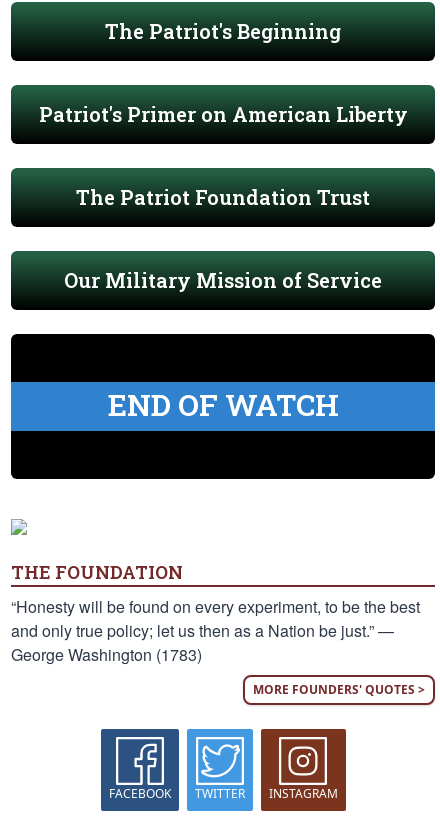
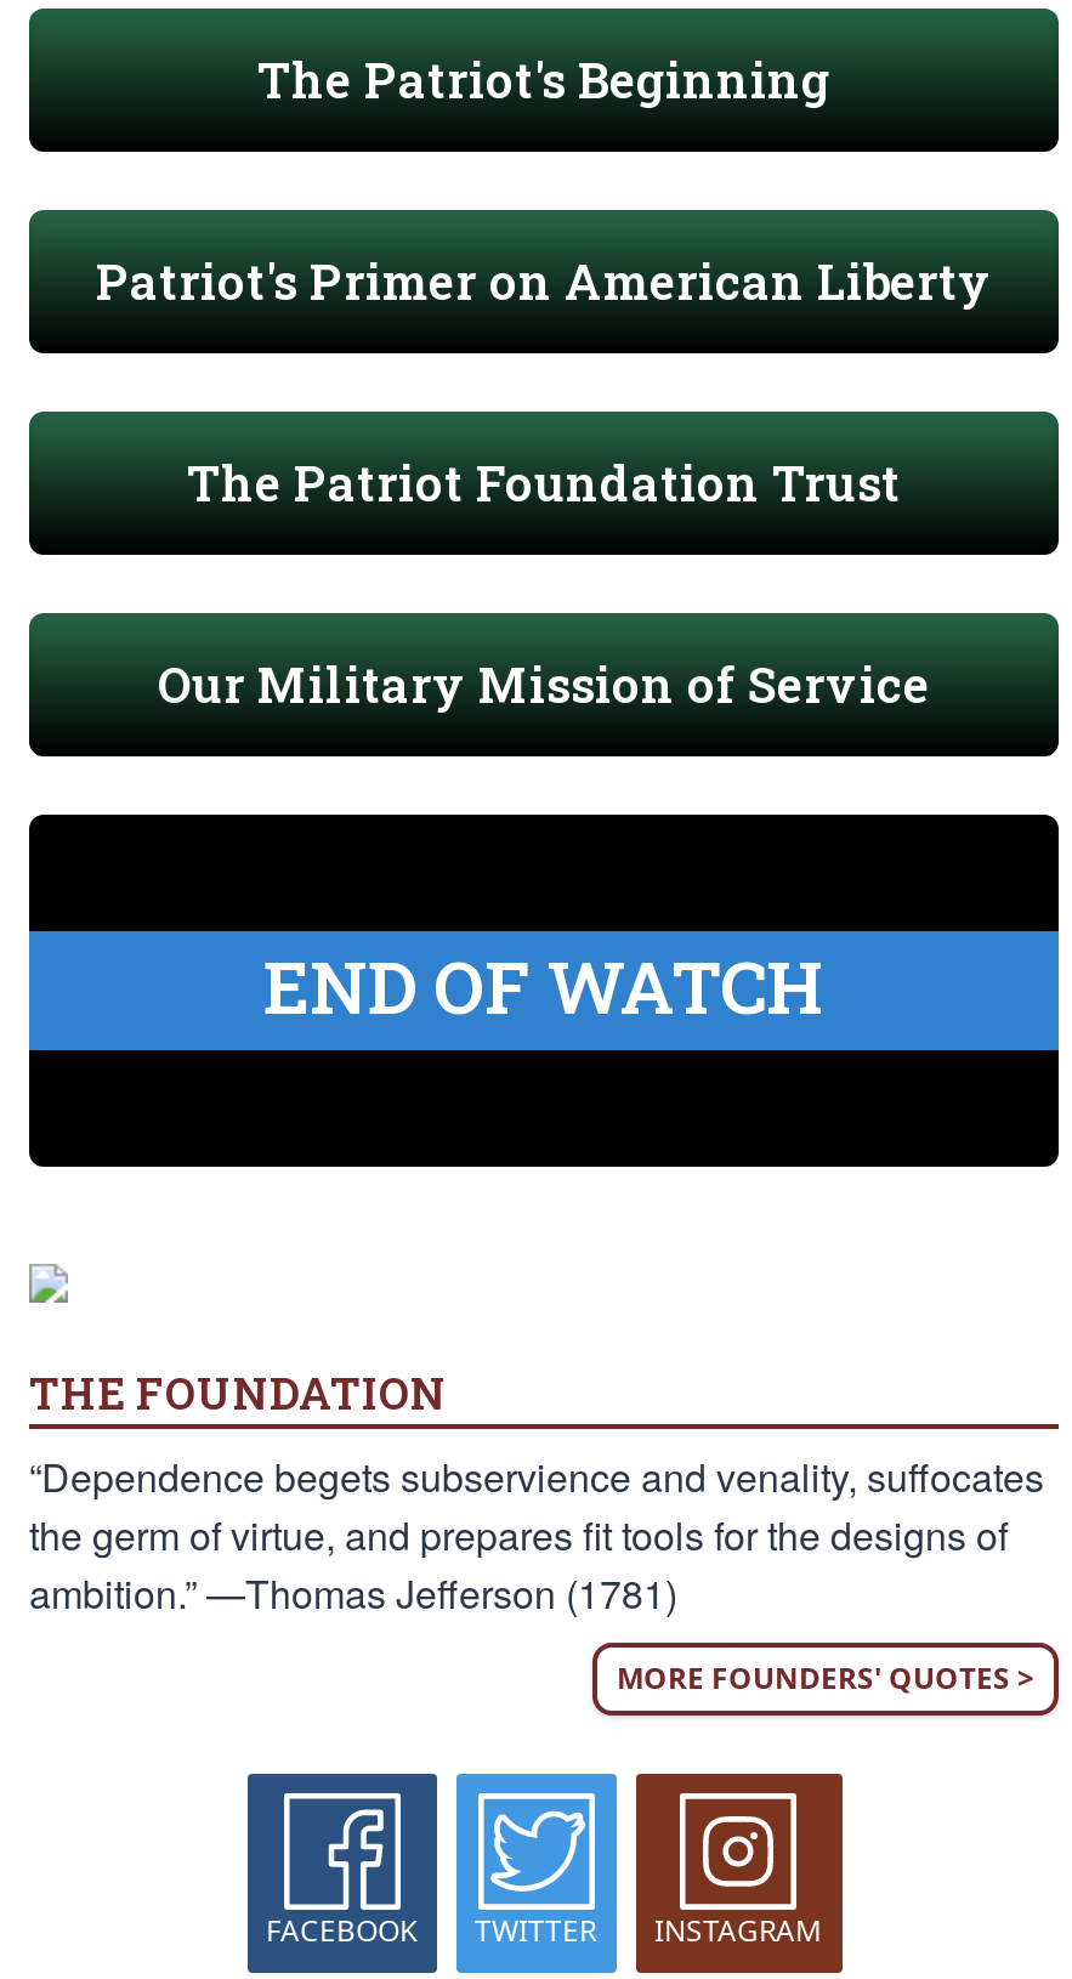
[11,595,420,666] “Honesty will be found on every experiment, to be the best | and only true policy; let us then as a Nation be just.” — | George Washington (1783) -> [29,1448,1044,1621] “Dependence begets subservience and venality, suffocates | the germ of virtue, and prepares fit tools for the designs of | ambition.” —Thomas Jefferson (1781)

